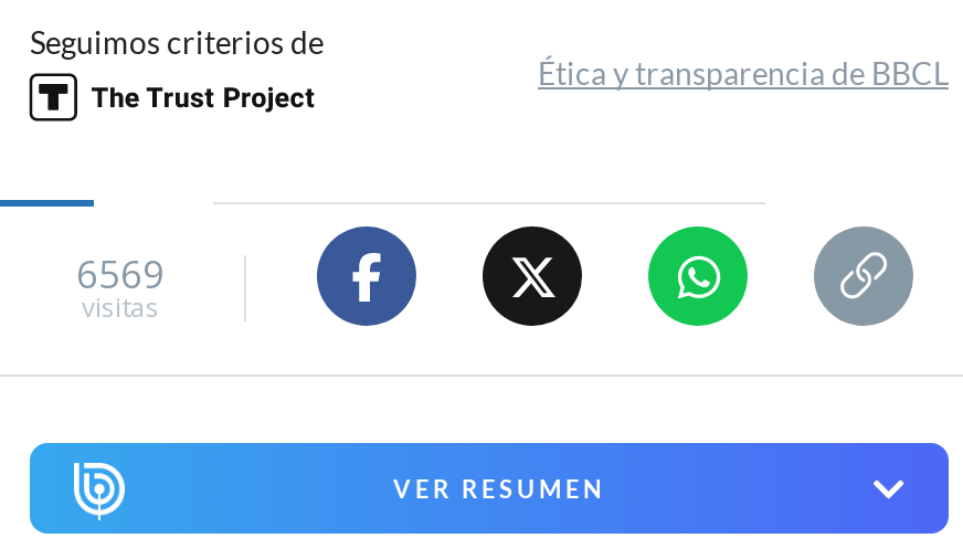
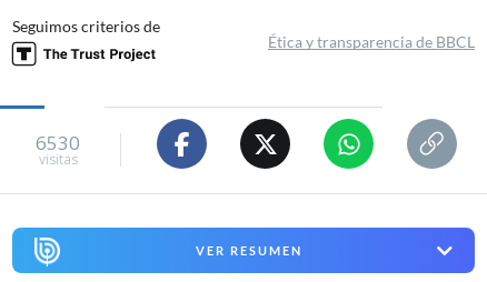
[76,249,165,299] 6569 -> [36,130,80,155] 6530

